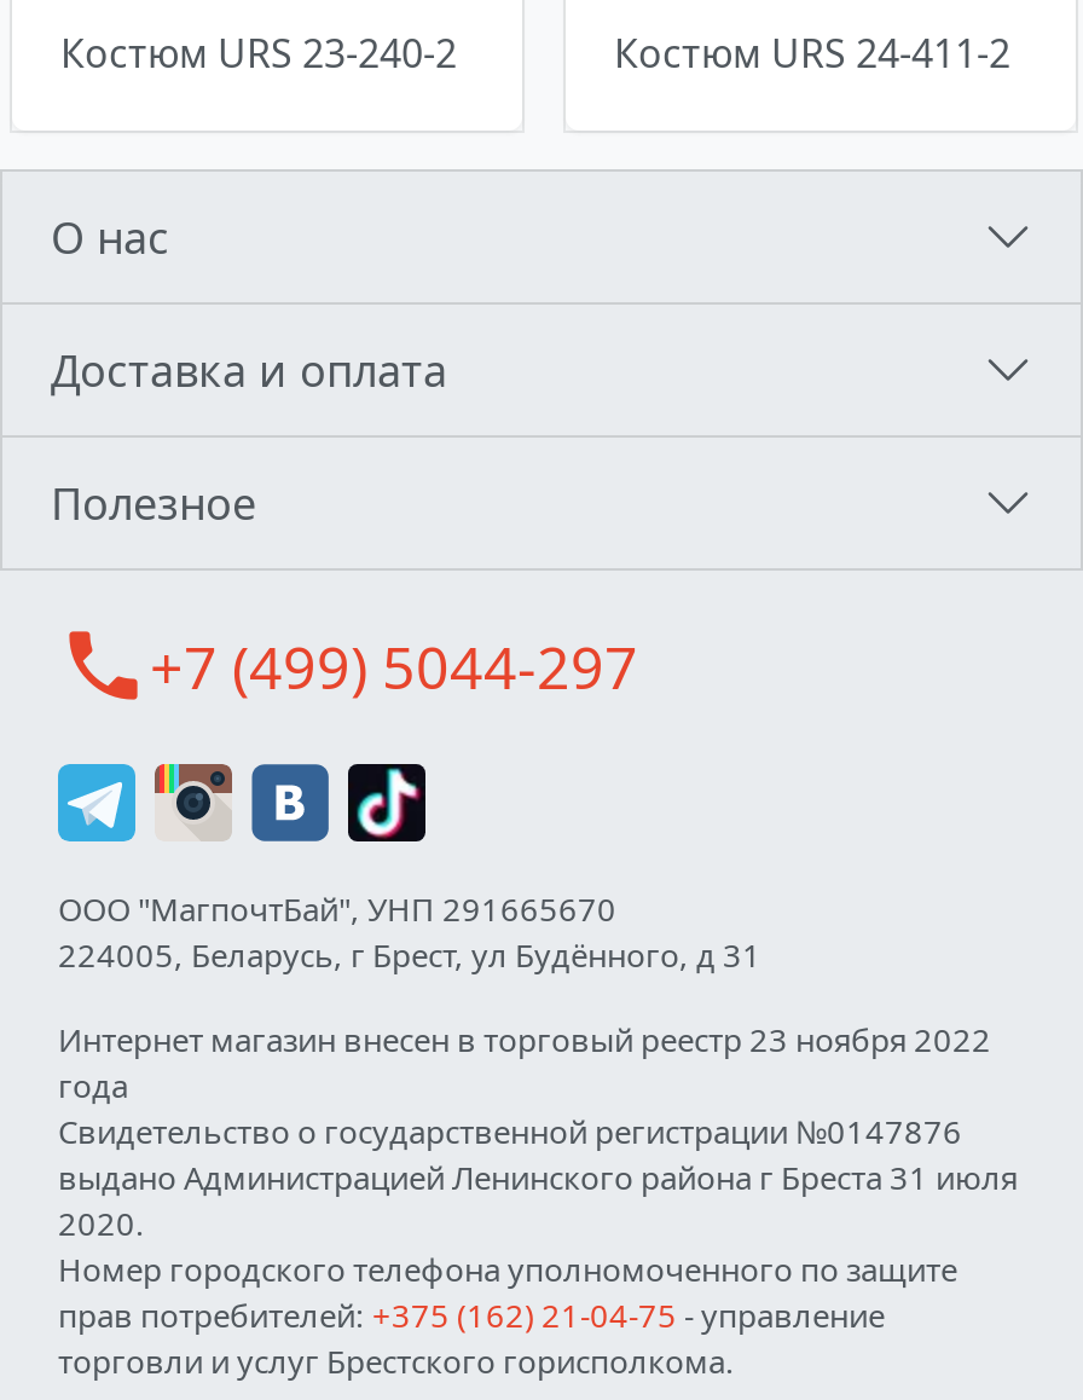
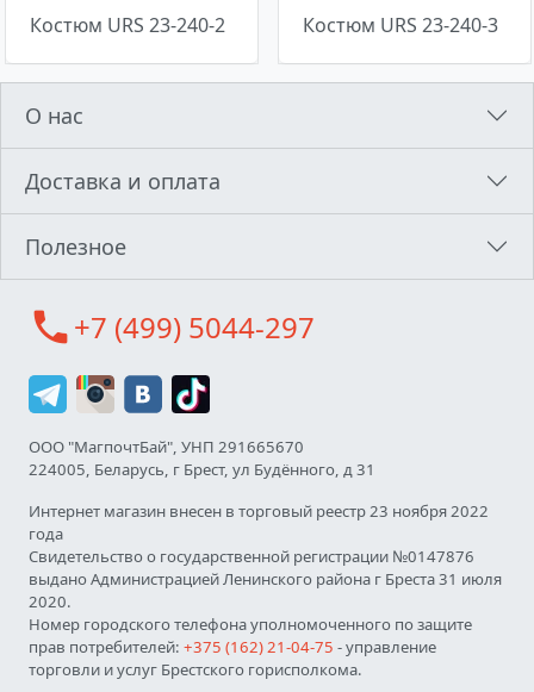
[614,27,1010,80] Костюм URS 24-411-2 -> [303,12,498,38] Костюм URS 23-240-3

